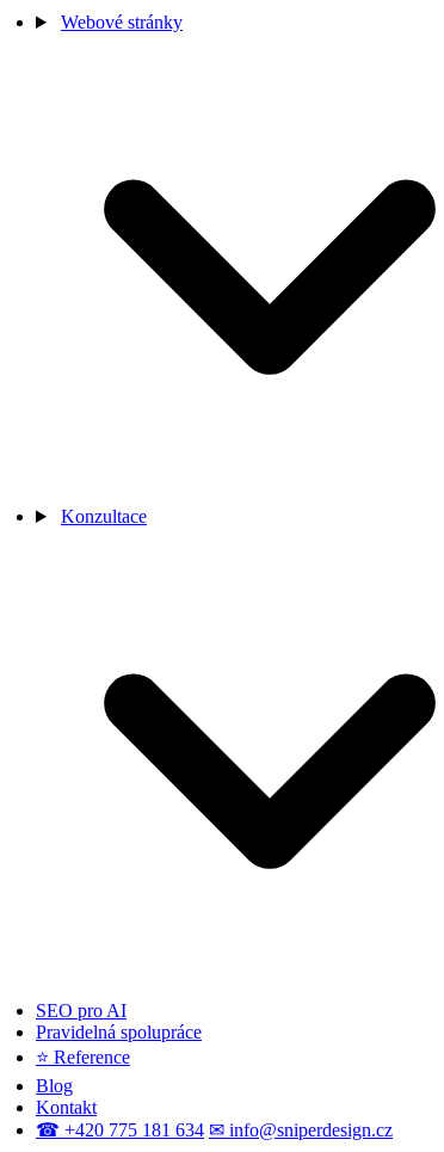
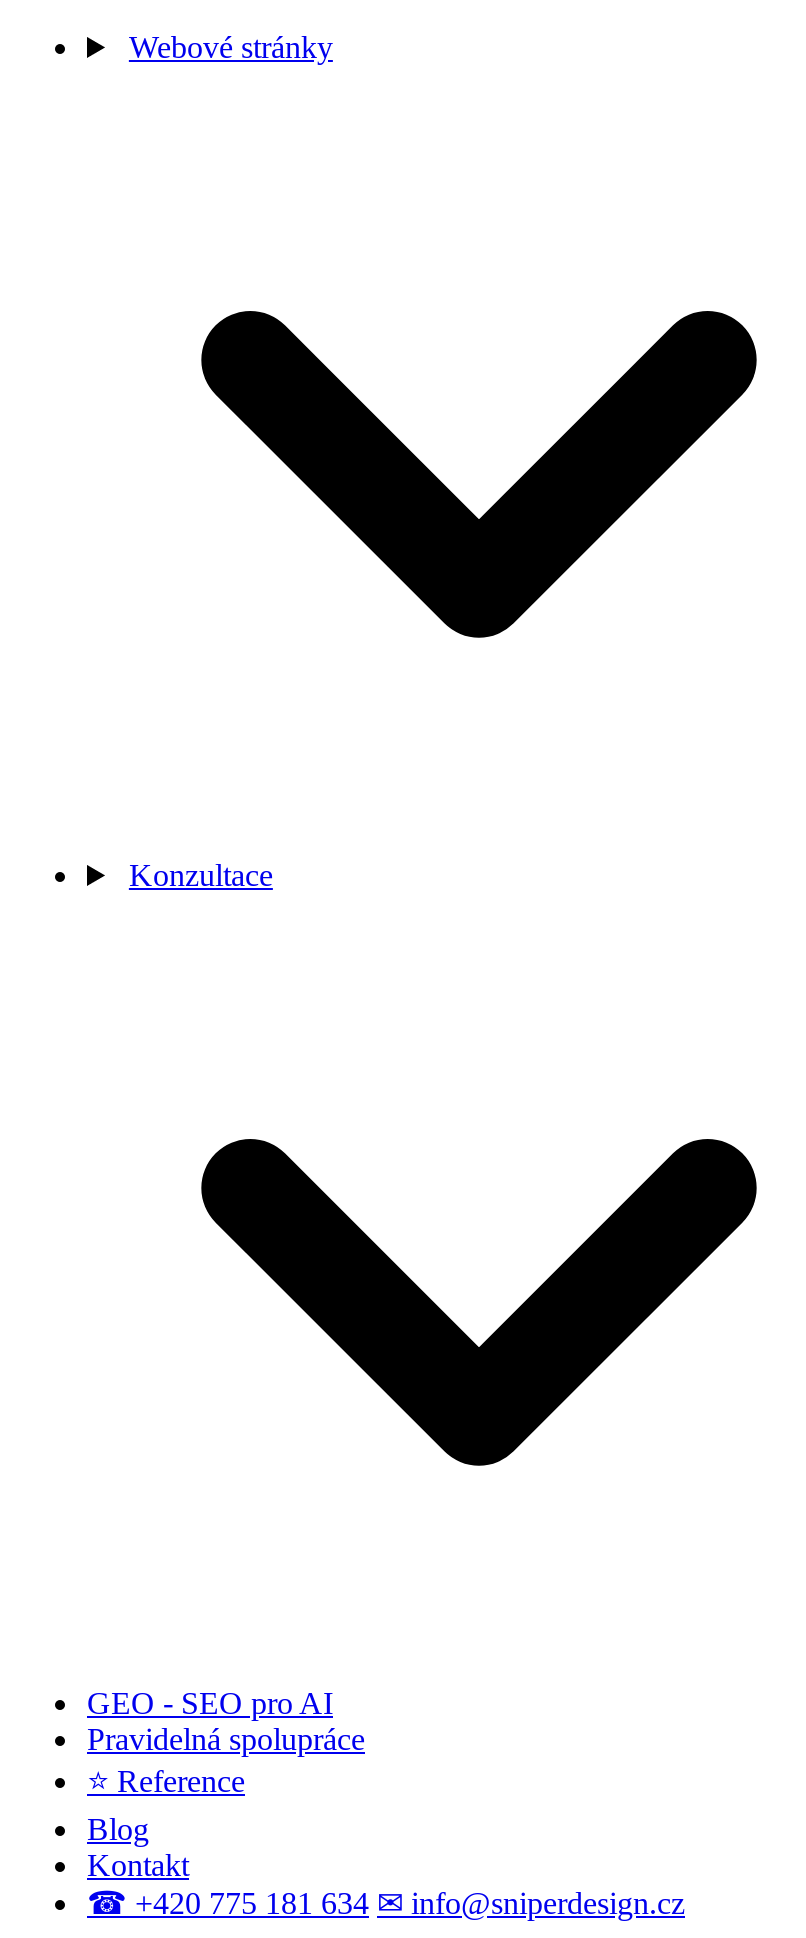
[36,1000,127,1021] SEO pro AI -> [87,1686,333,1720] GEO - SEO pro AI

